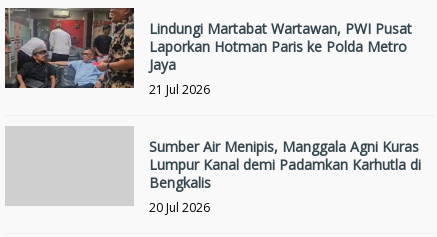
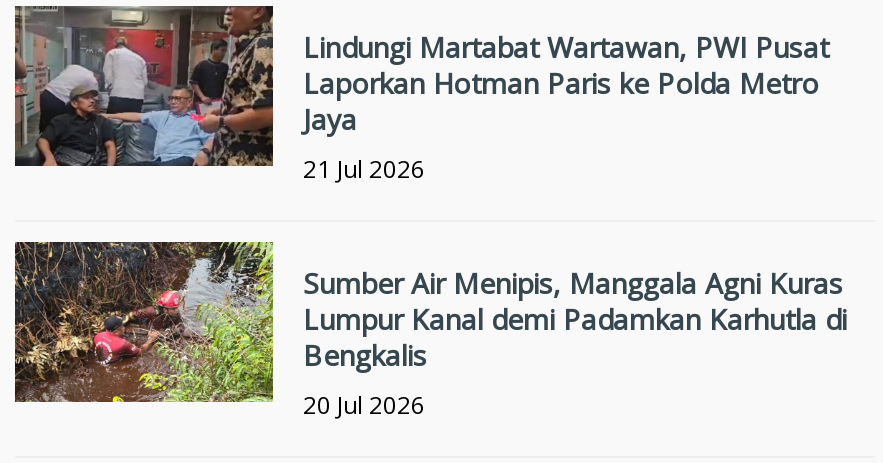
none -> [13,241,275,403] [image]

